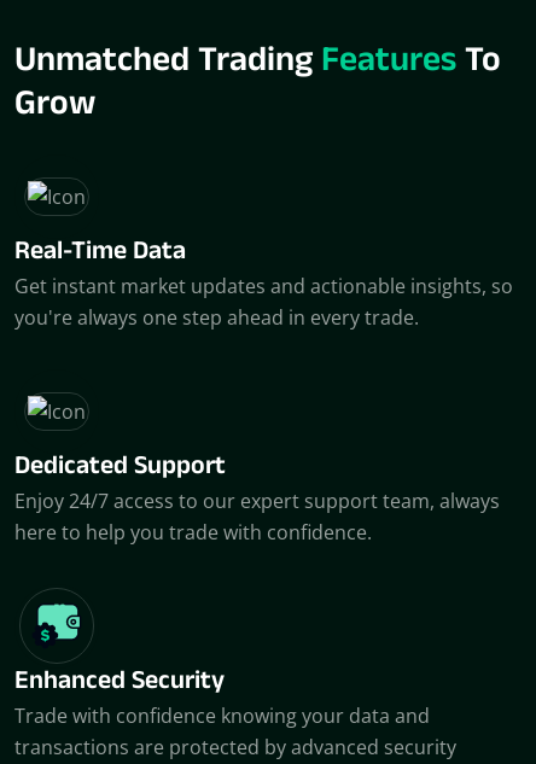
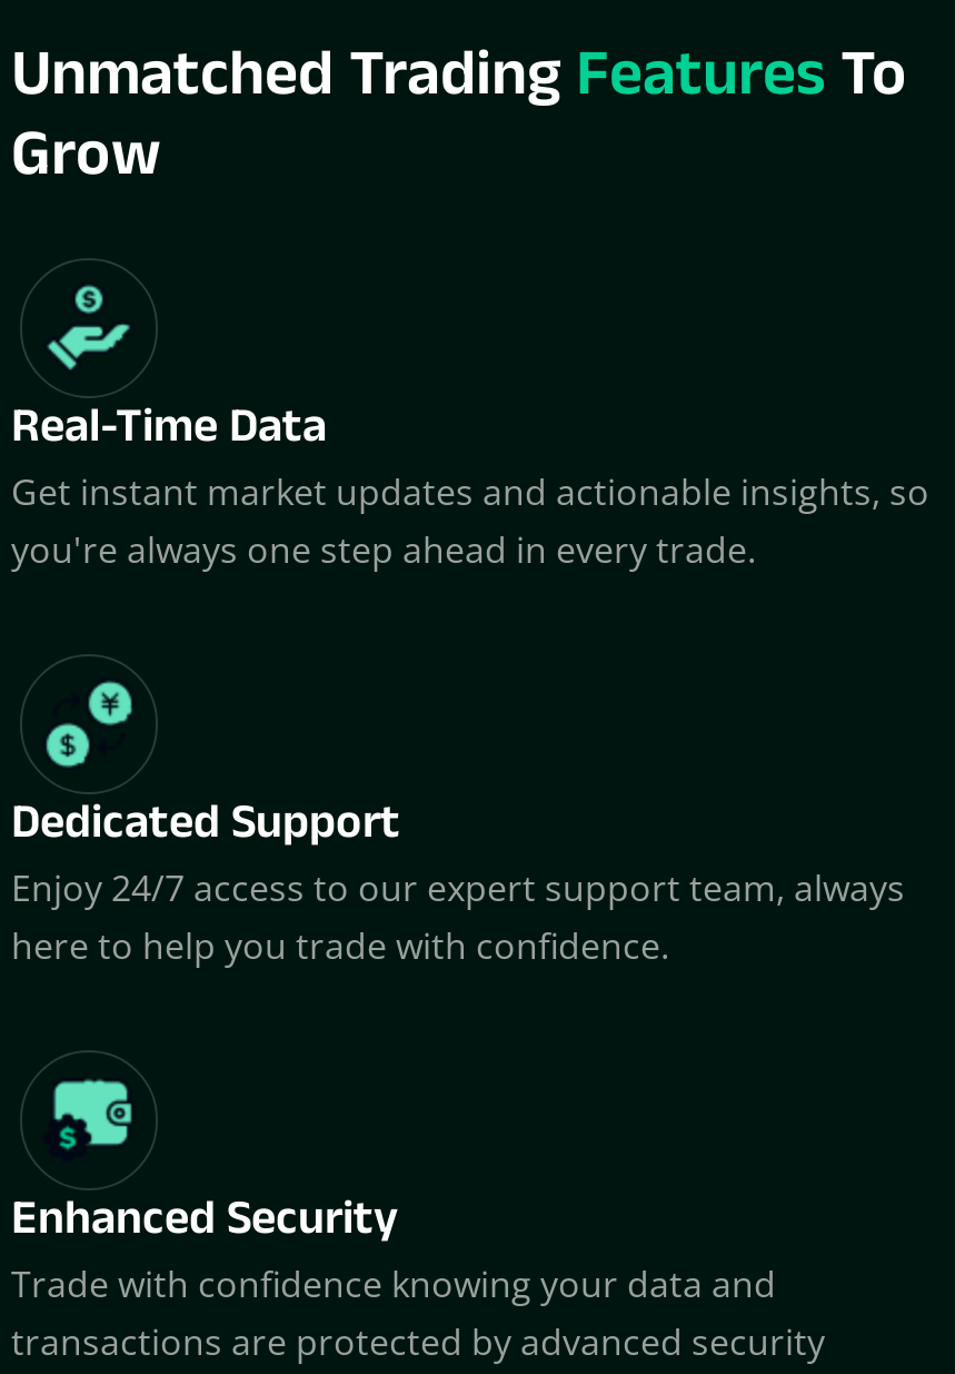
[27,174,86,218] [image] -> [36,284,140,370] [image]
[27,389,86,435] [image] -> [36,680,140,769] [image]

